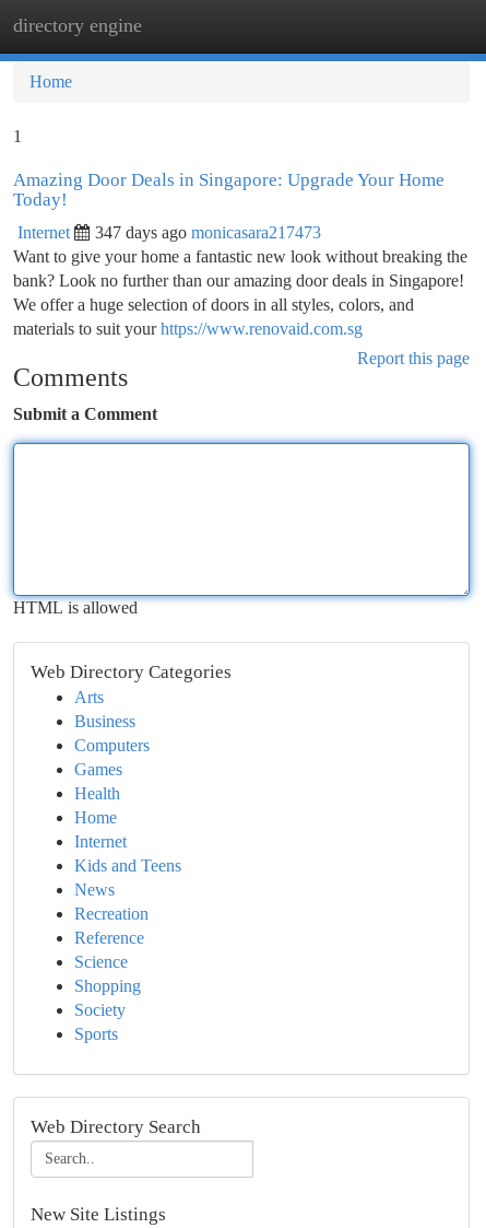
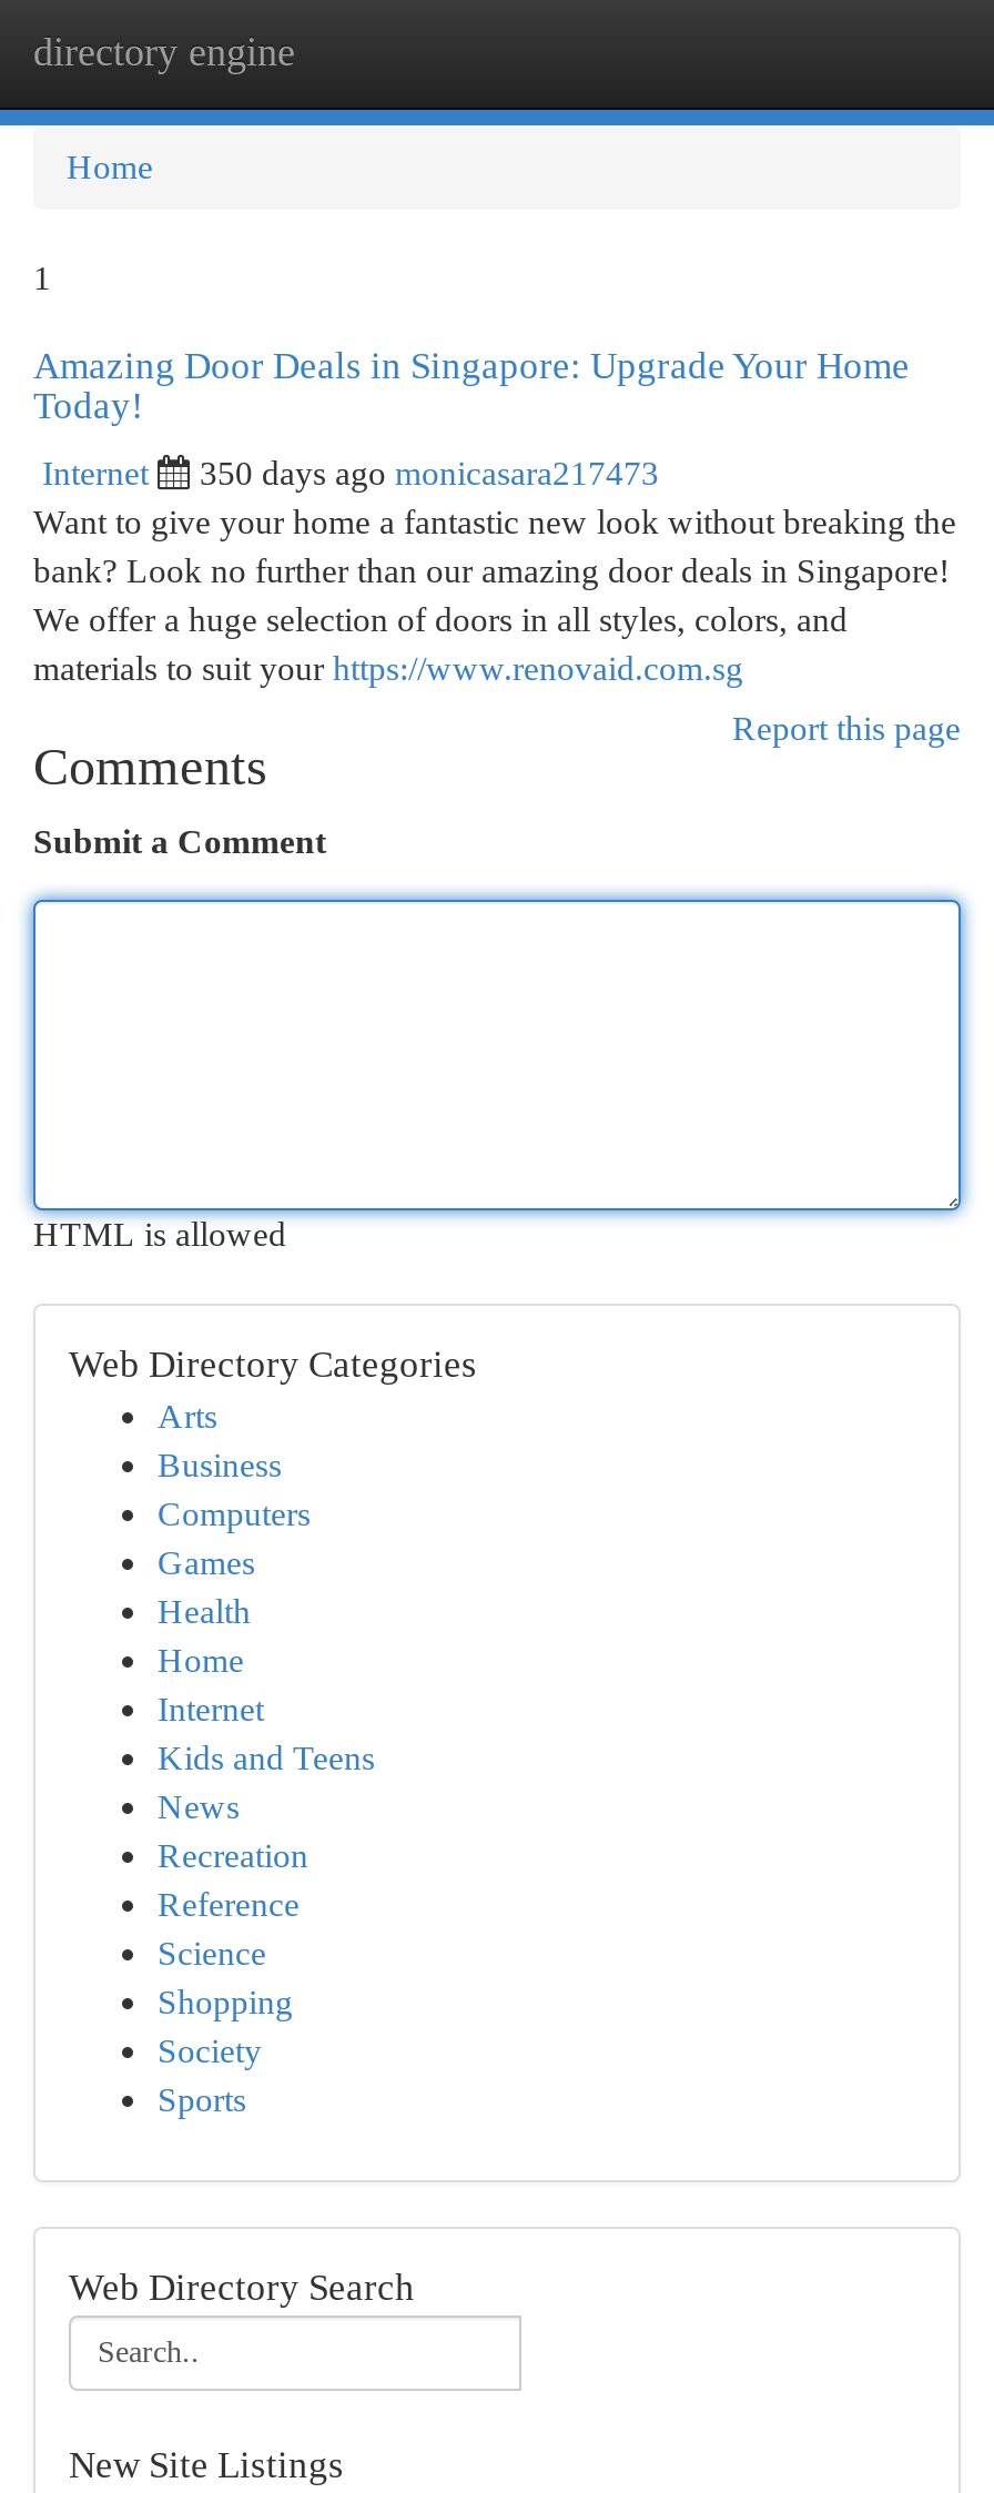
[95,223,321,242] 347 days ago monicasara217473 -> [200,454,659,491] 350 days ago monicasara217473

